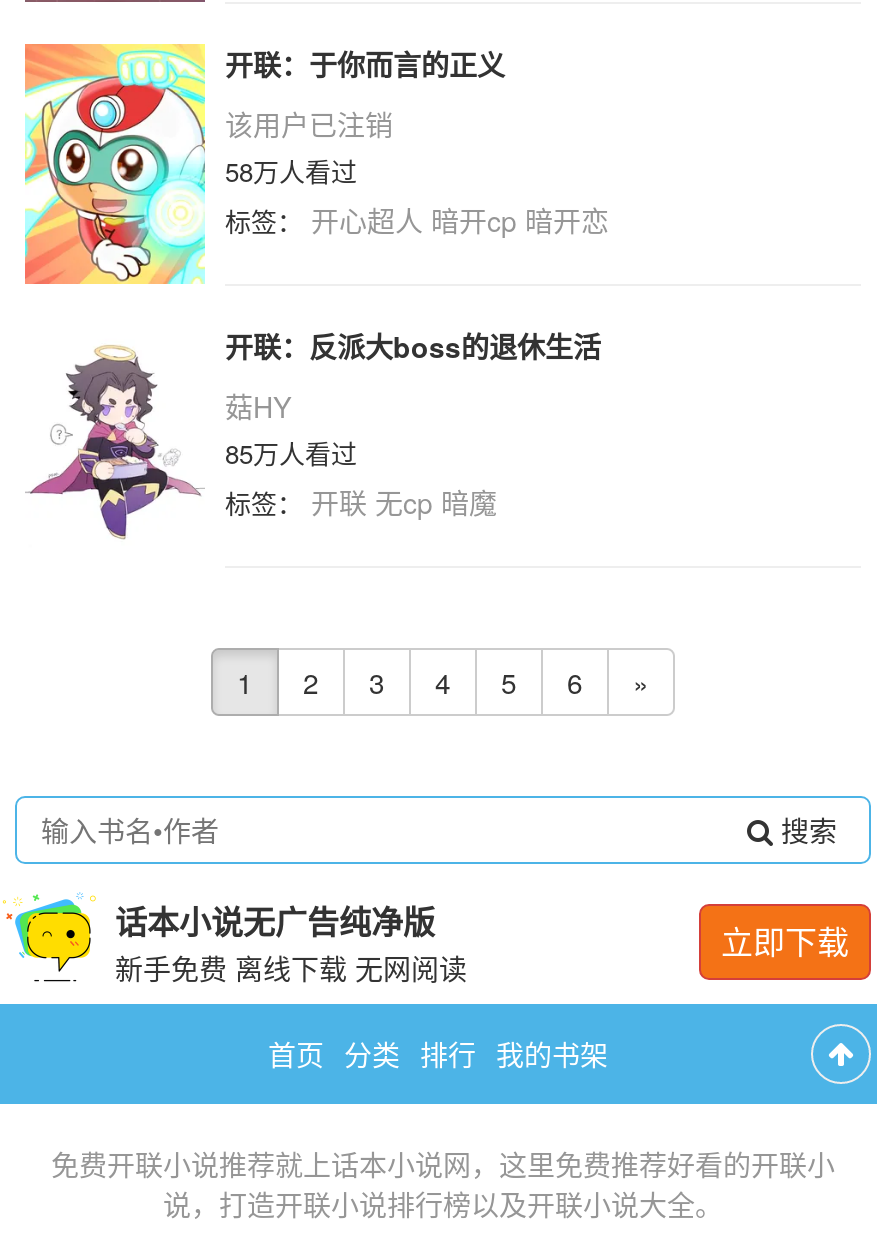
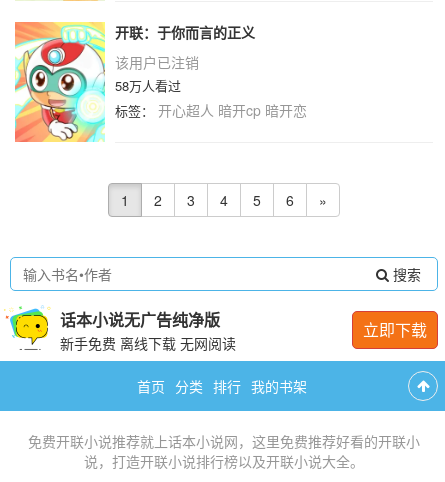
[25,326,601,562] [image] | 开联：反派大boss的退休生活 | 菇HY | 85万人看过 | 标签：开联 无cp 暗魔 -> none

